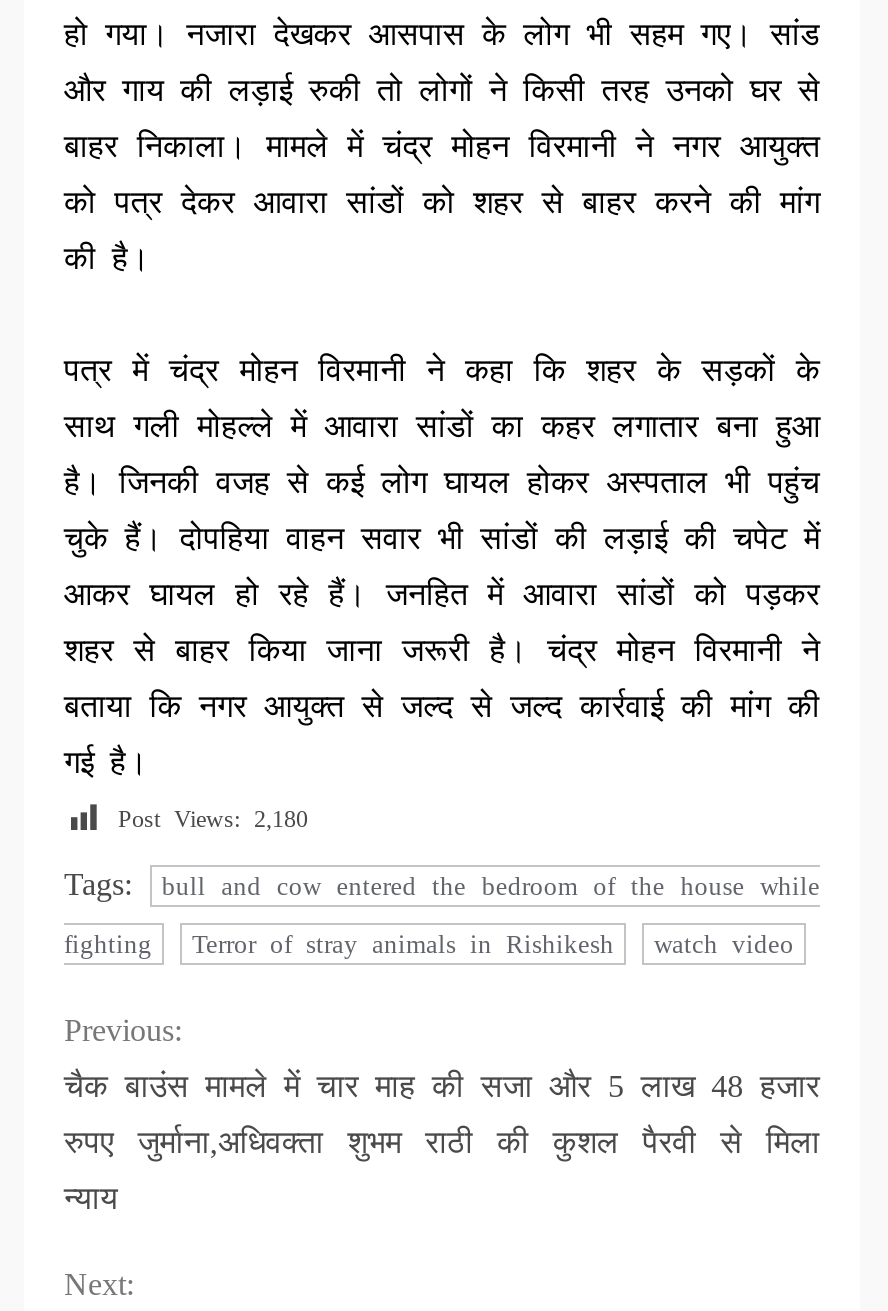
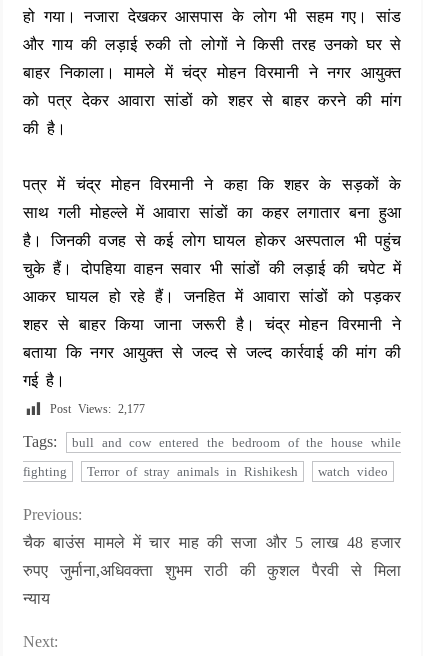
[118,805,308,833] Post Views: 2,180 -> [50,402,145,416] Post Views: 2,177

